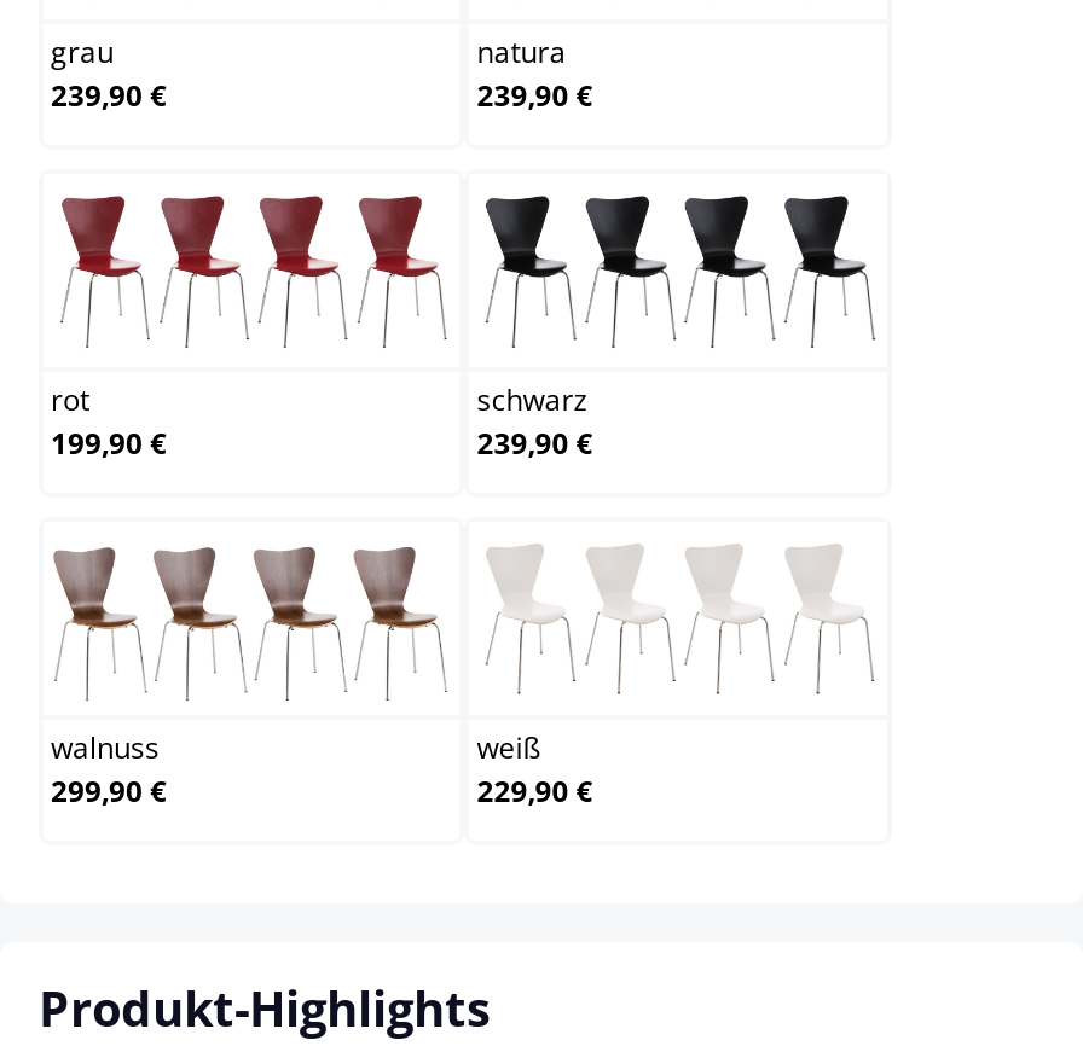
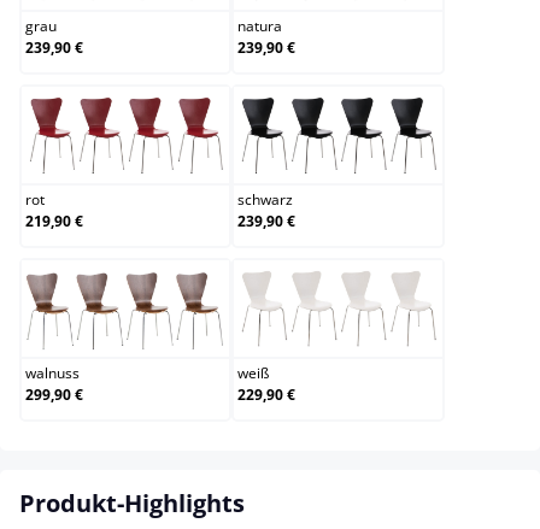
[51,422,167,463] 199,90 € -> [25,210,83,231] 219,90 €

